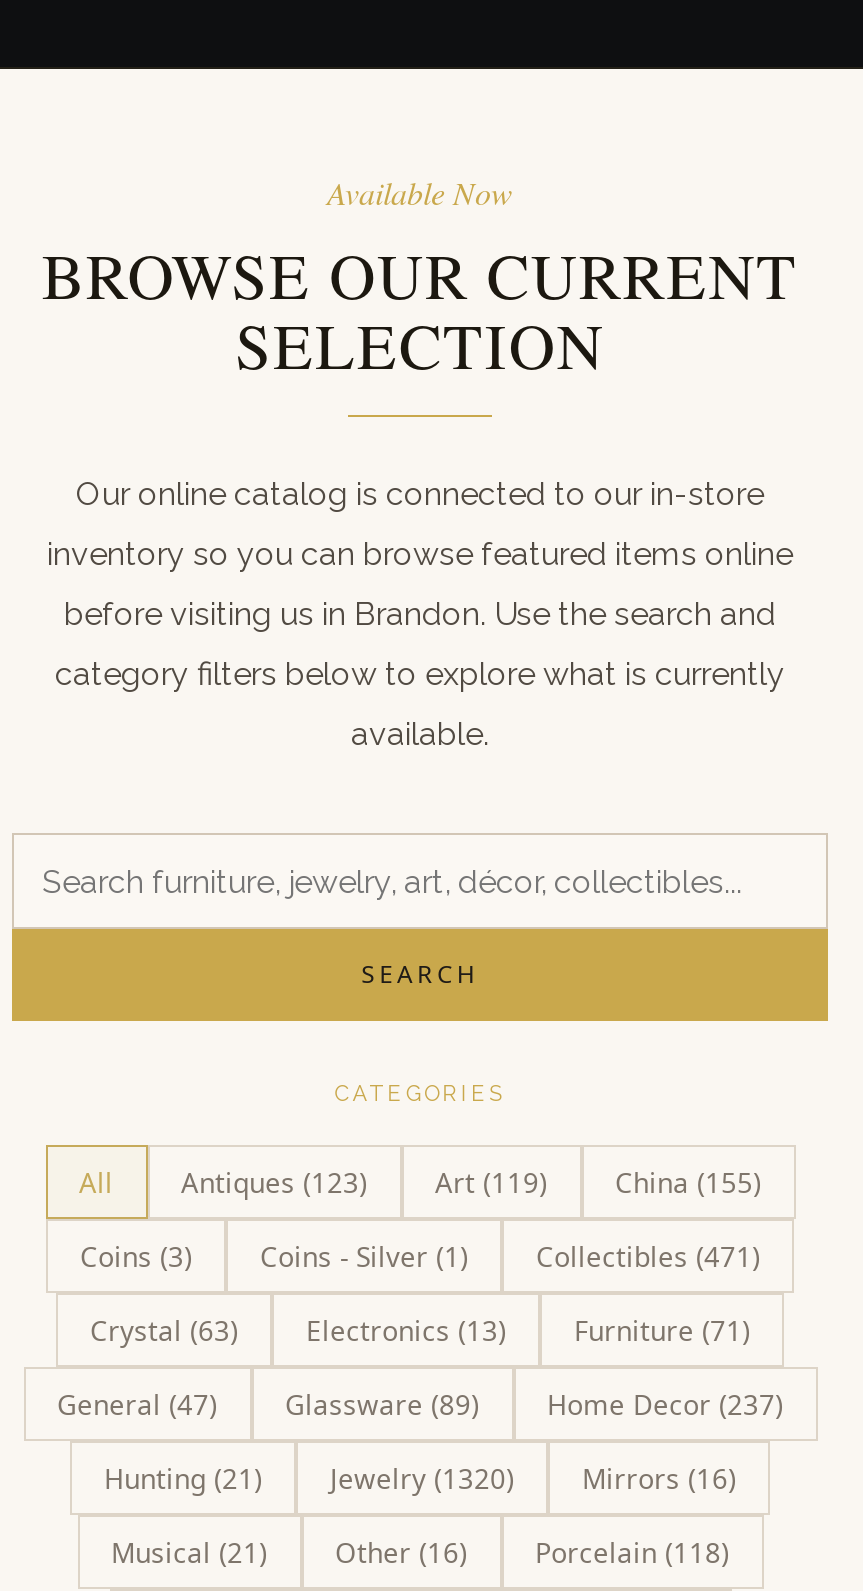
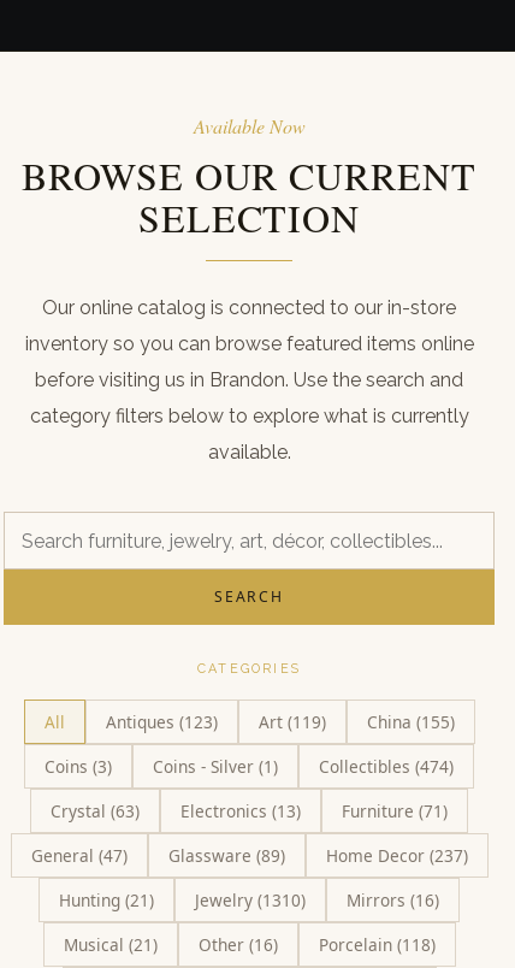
[536,1237,760,1275] Collectibles (471) -> [319,755,454,778] Collectibles (474)
[104,1459,736,1497] Hunting (21) Jewelry (1320) Mirrors (16) -> [59,889,439,911] Hunting (21) Jewelry (1310) Mirrors (16)

